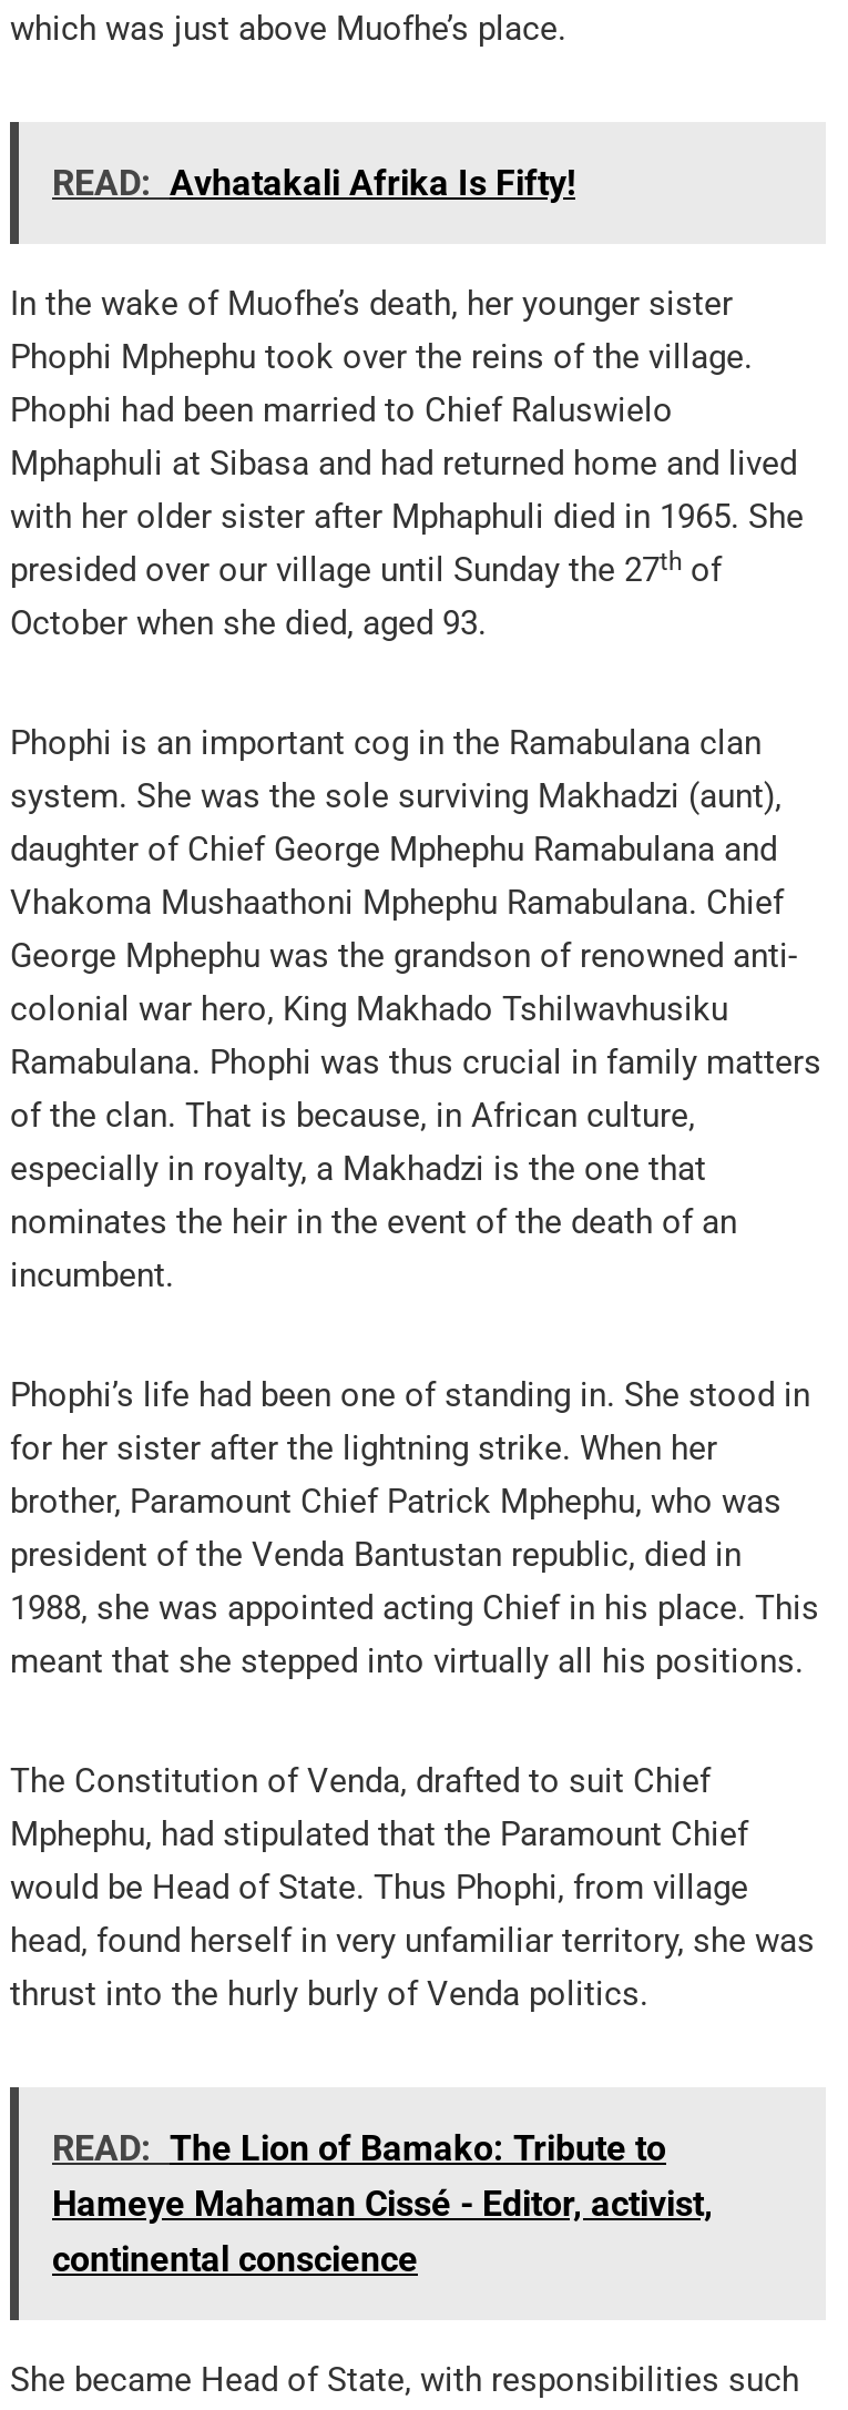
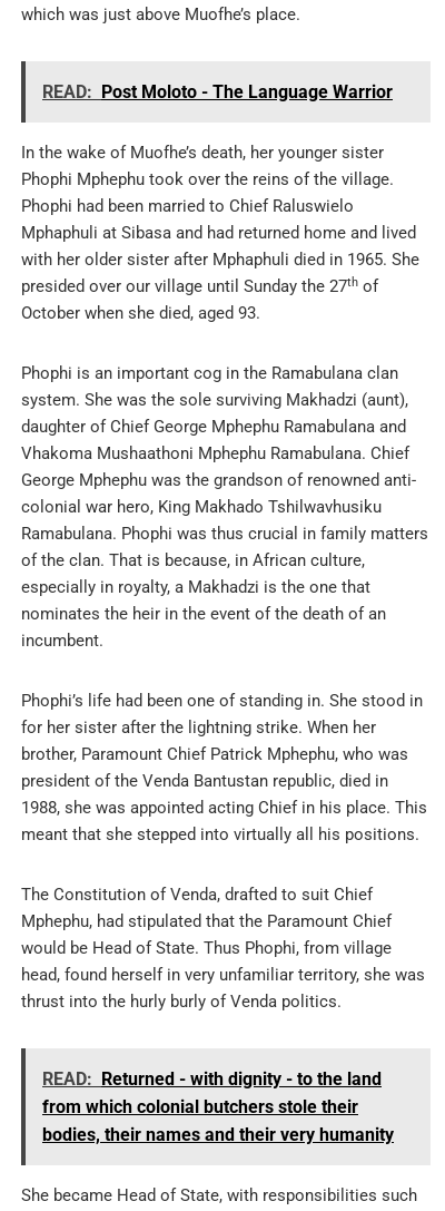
[52,162,575,205] READ: Avhatakali Afrika Is Fifty! -> [42,82,393,103] READ: Post Moloto - The Language Warrior
[52,2128,713,2281] READ: The Lion of Bamako: Tribute to | Hameye Mahaman Cissé - Editor, activist, | continental conscience -> [42,1069,394,1145] READ: Returned - with dignity - to the land | from which colonial butchers stole their | bodies, their names and their very humanity

